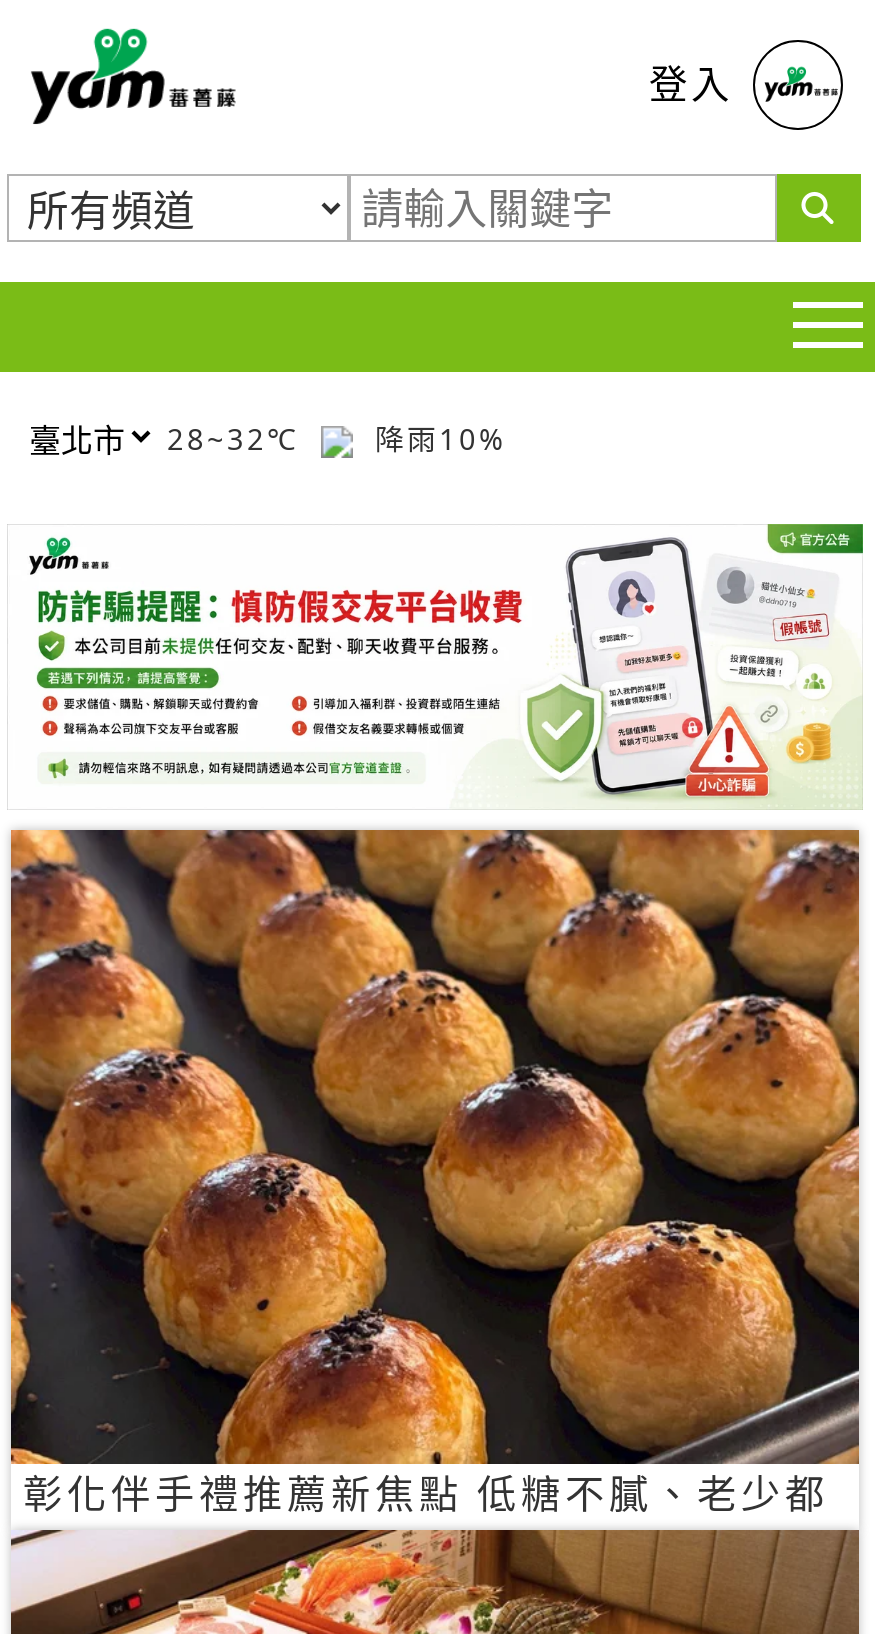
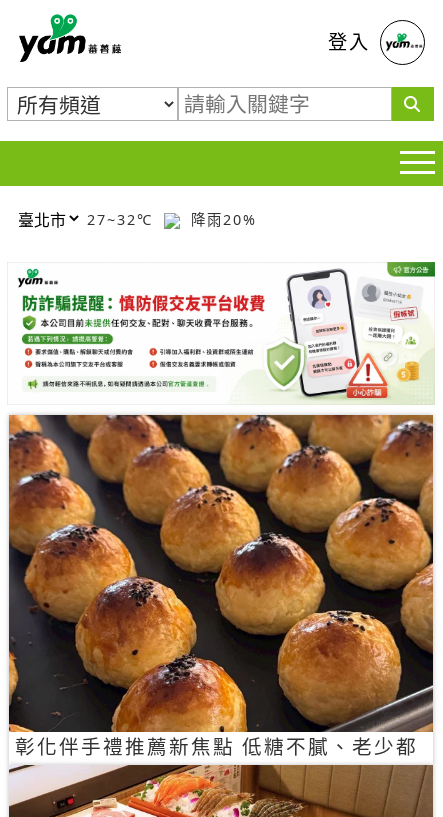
[167,419,311,457] 28~32℃ -> [87,209,159,228] 27~32℃
[363,419,507,457] 降雨10% -> [185,209,257,228] 降雨20%

